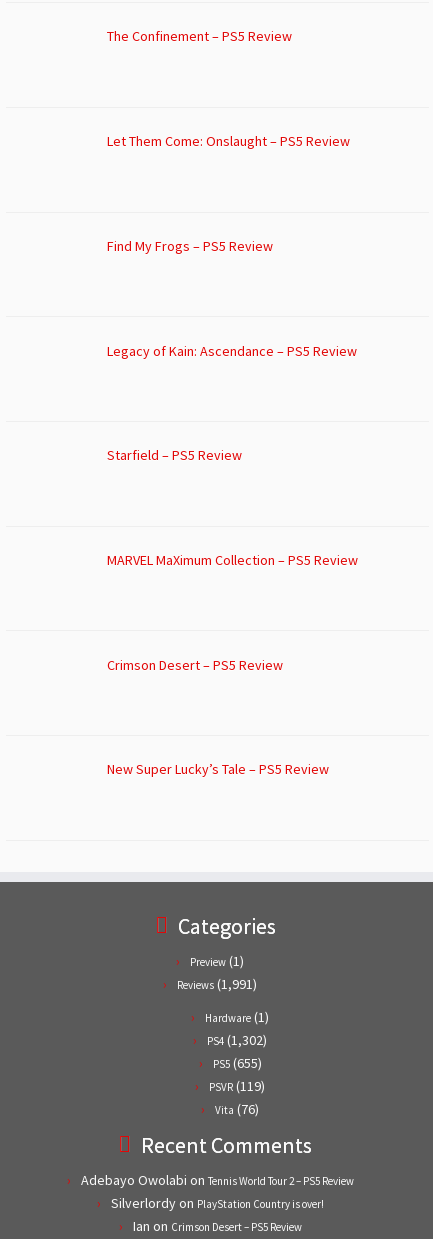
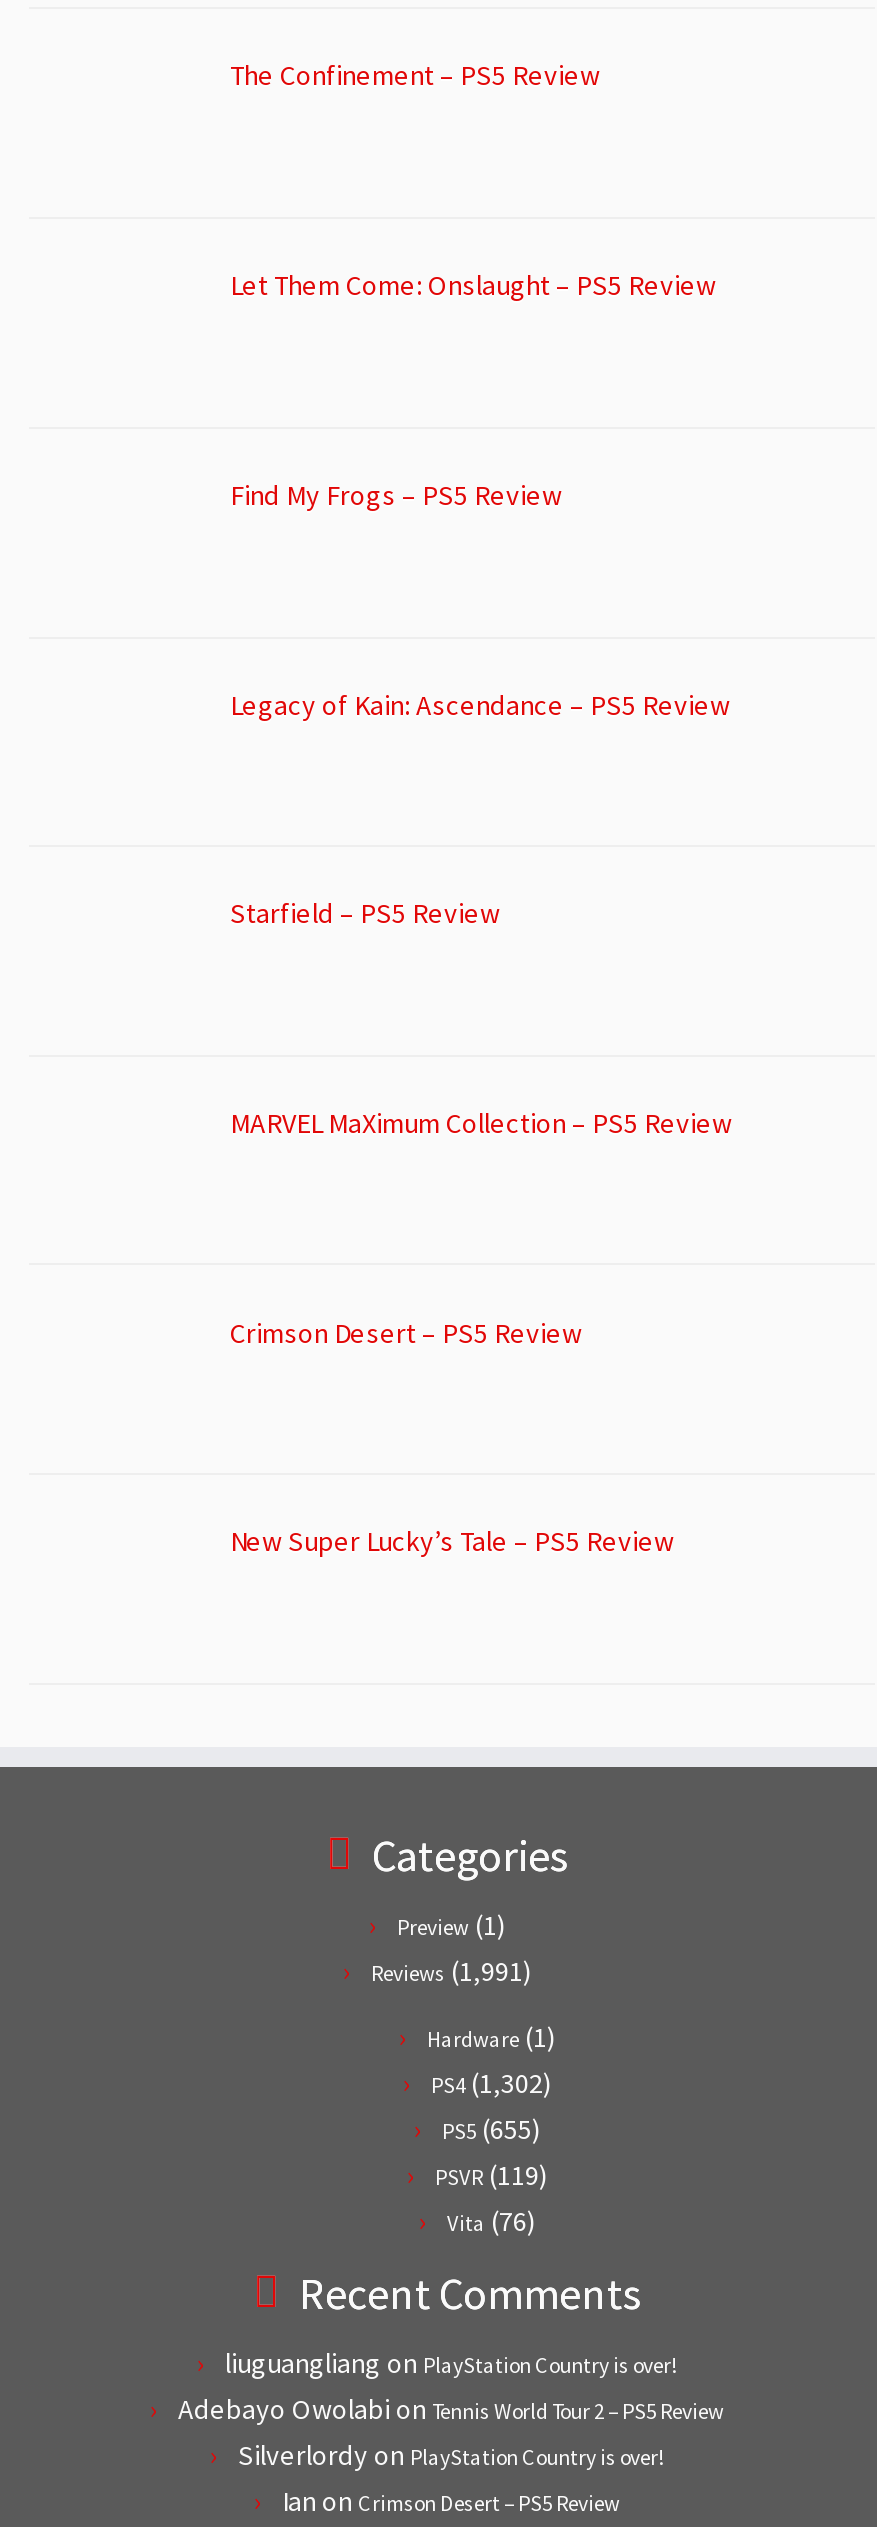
none -> [225,2345,677,2381] liuguangliang on PlayStation Country is over!

